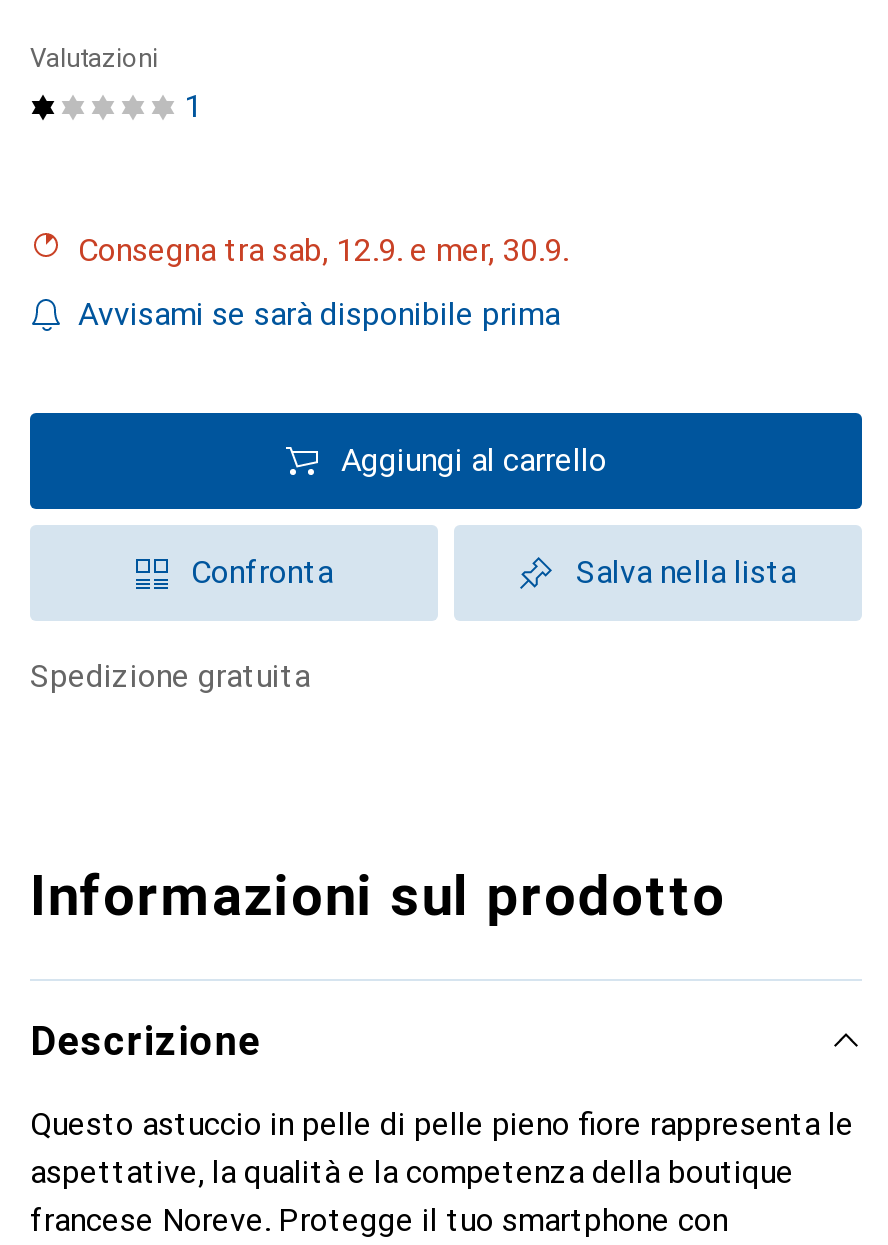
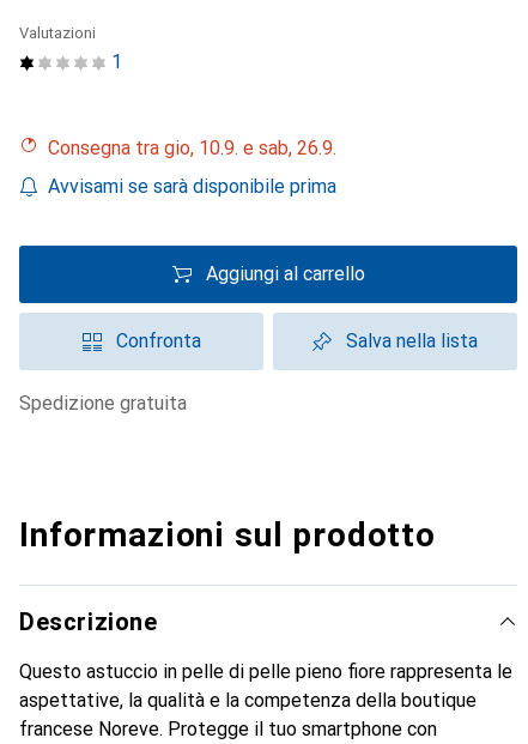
[98,231,568,269] Consegna tra sab, 12.9. e mer, 30.9. -> [60,137,336,159] Consegna tra gio, 10.9. e sab, 26.9.

